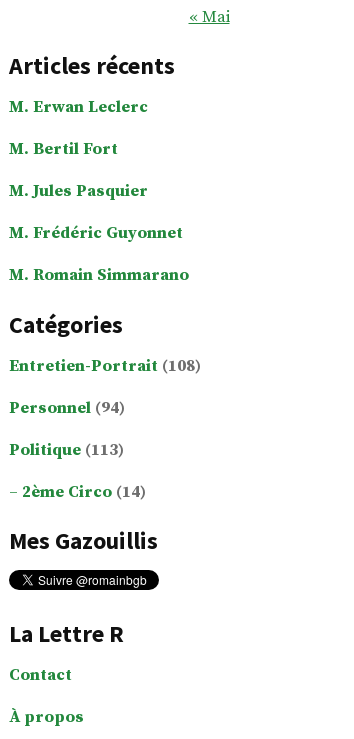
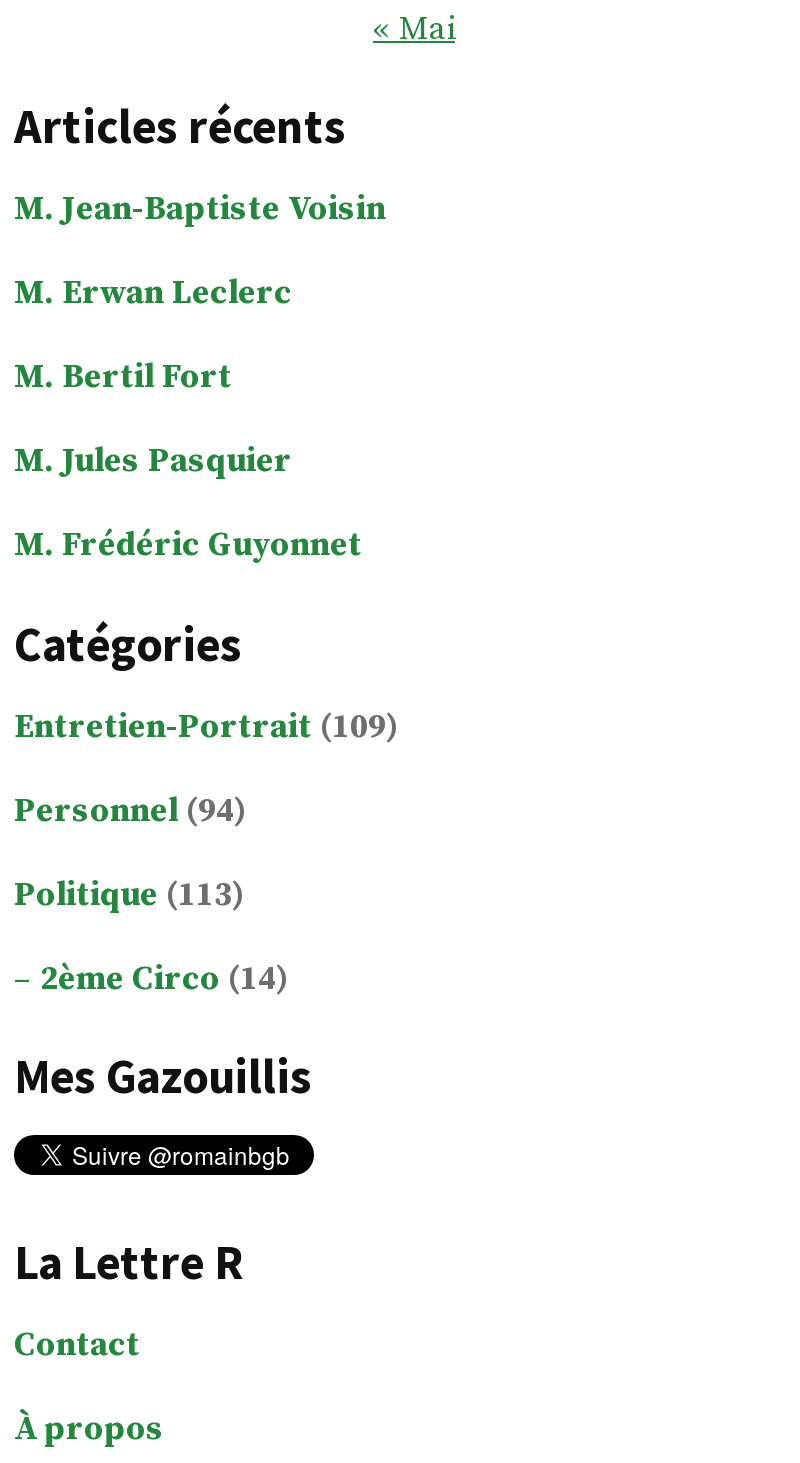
none -> [14,190,386,232] M. Jean-Baptiste Voisin
moved [9,97,183,244] -> [14,274,362,568]: M. Erwan Leclerc | M. Bertil Fort | M. Jules Pasquier | M. Frédéric Guyonnet
[9,265,189,286] M. Romain Simmarano -> none
[9,356,201,377] Entretien-Portrait (108) -> [14,706,398,748] Entretien-Portrait (109)

